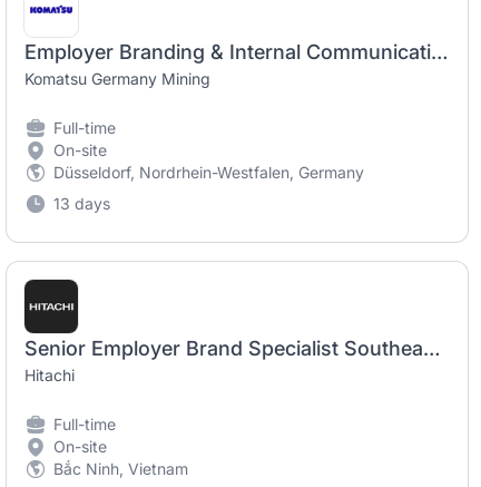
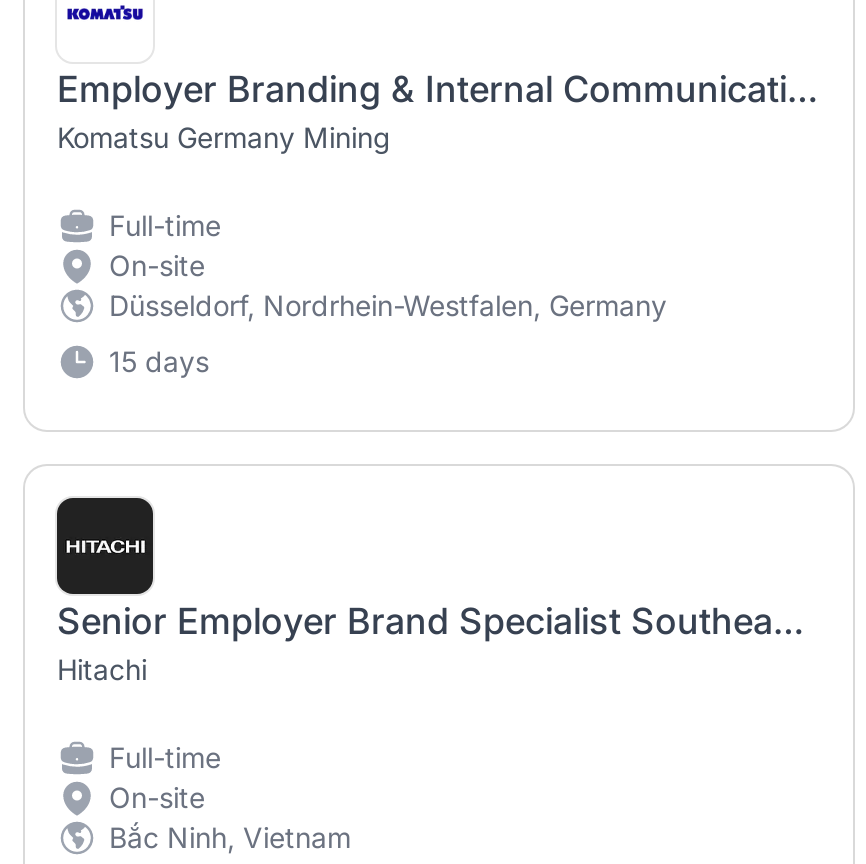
[53,194,110,213] 13 days -> [109,345,209,379] 15 days

